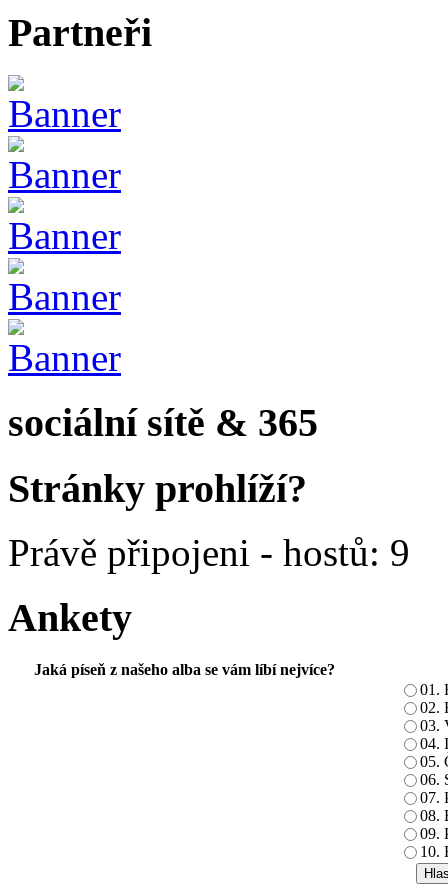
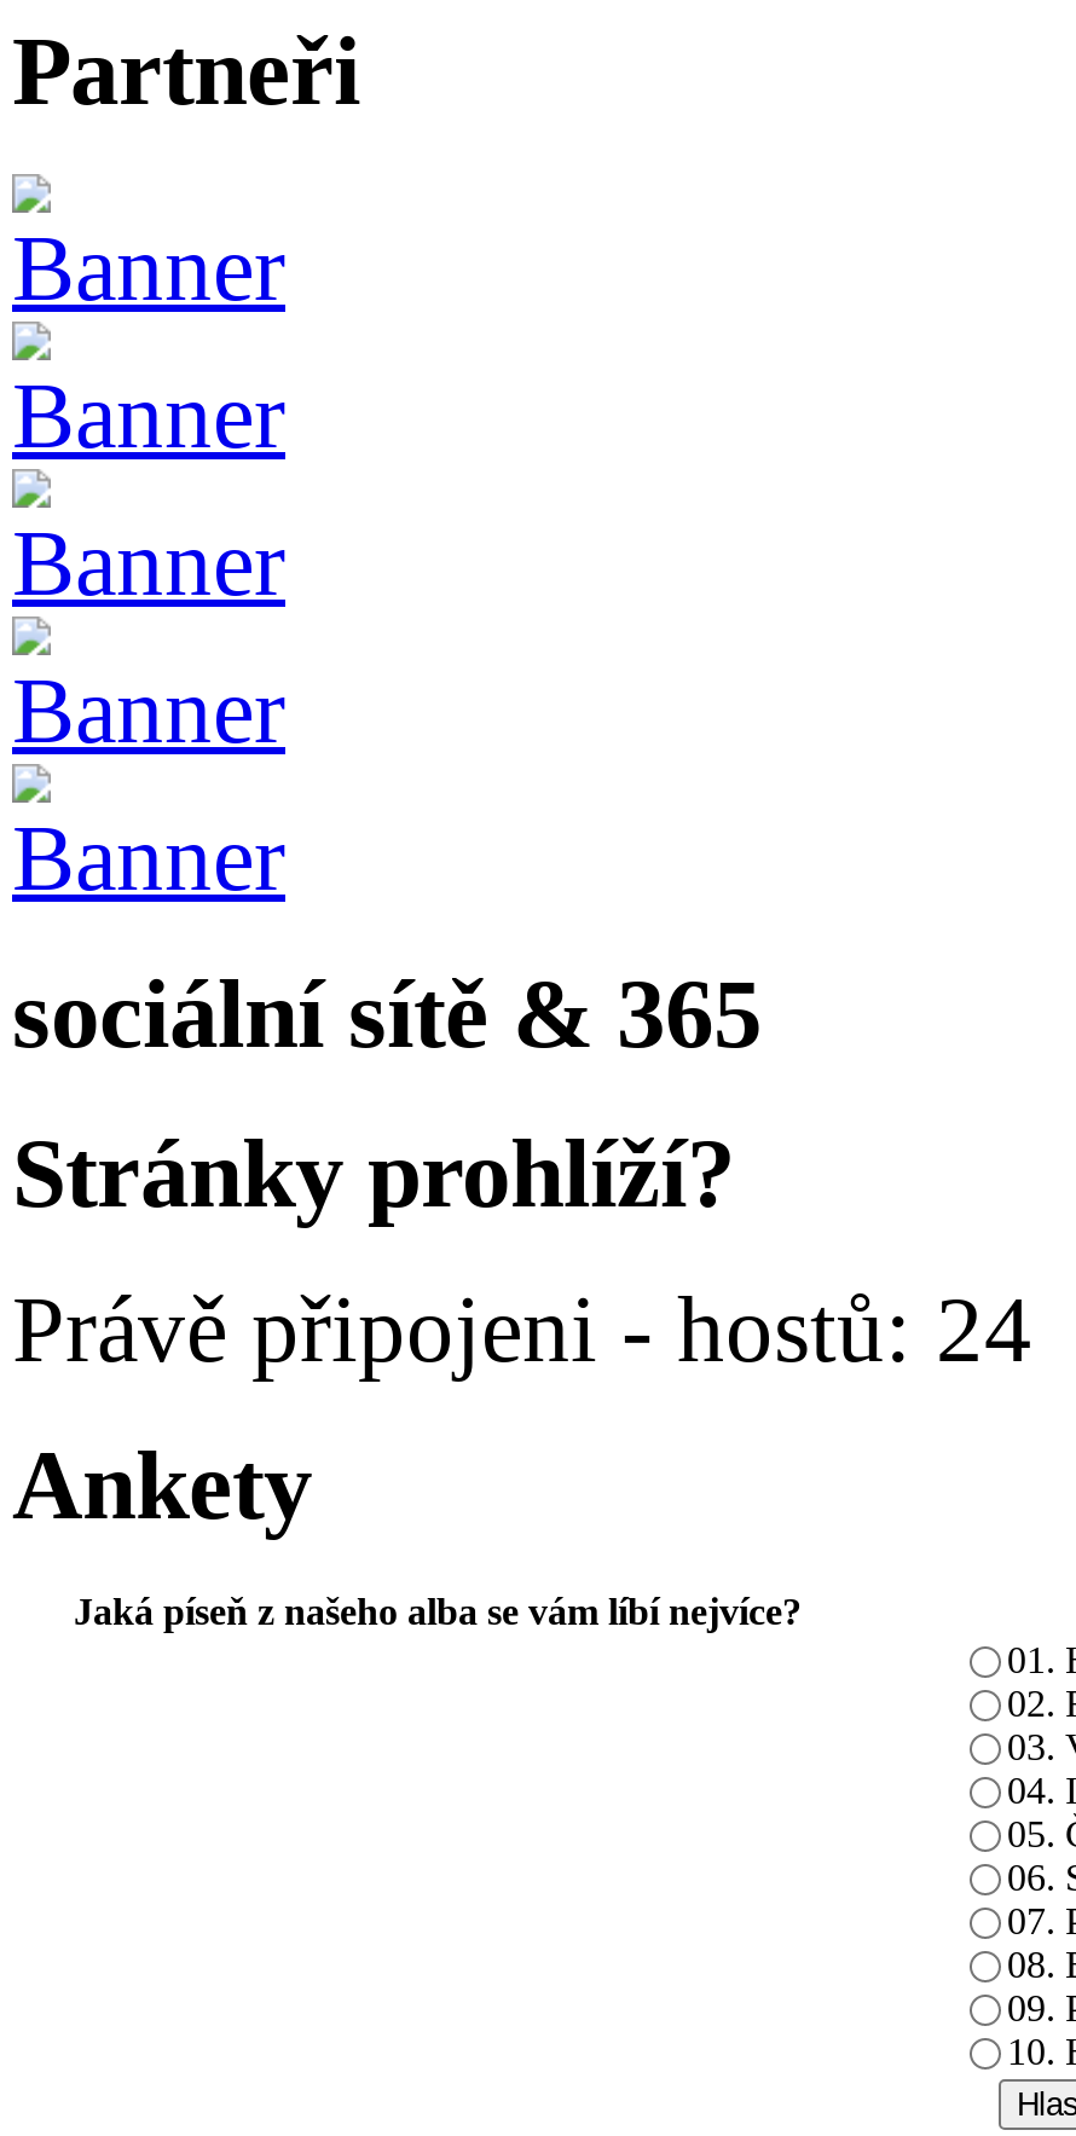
[8,531,420,574] Právě připojeni - hostů: 9 -> [12,1277,1057,1381] Právě připojeni - hostů: 24

